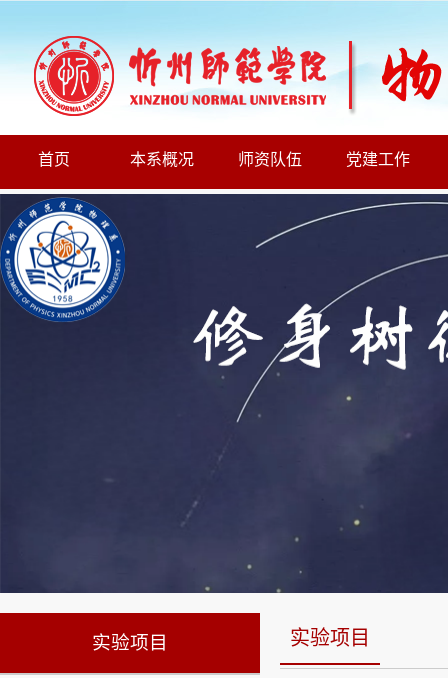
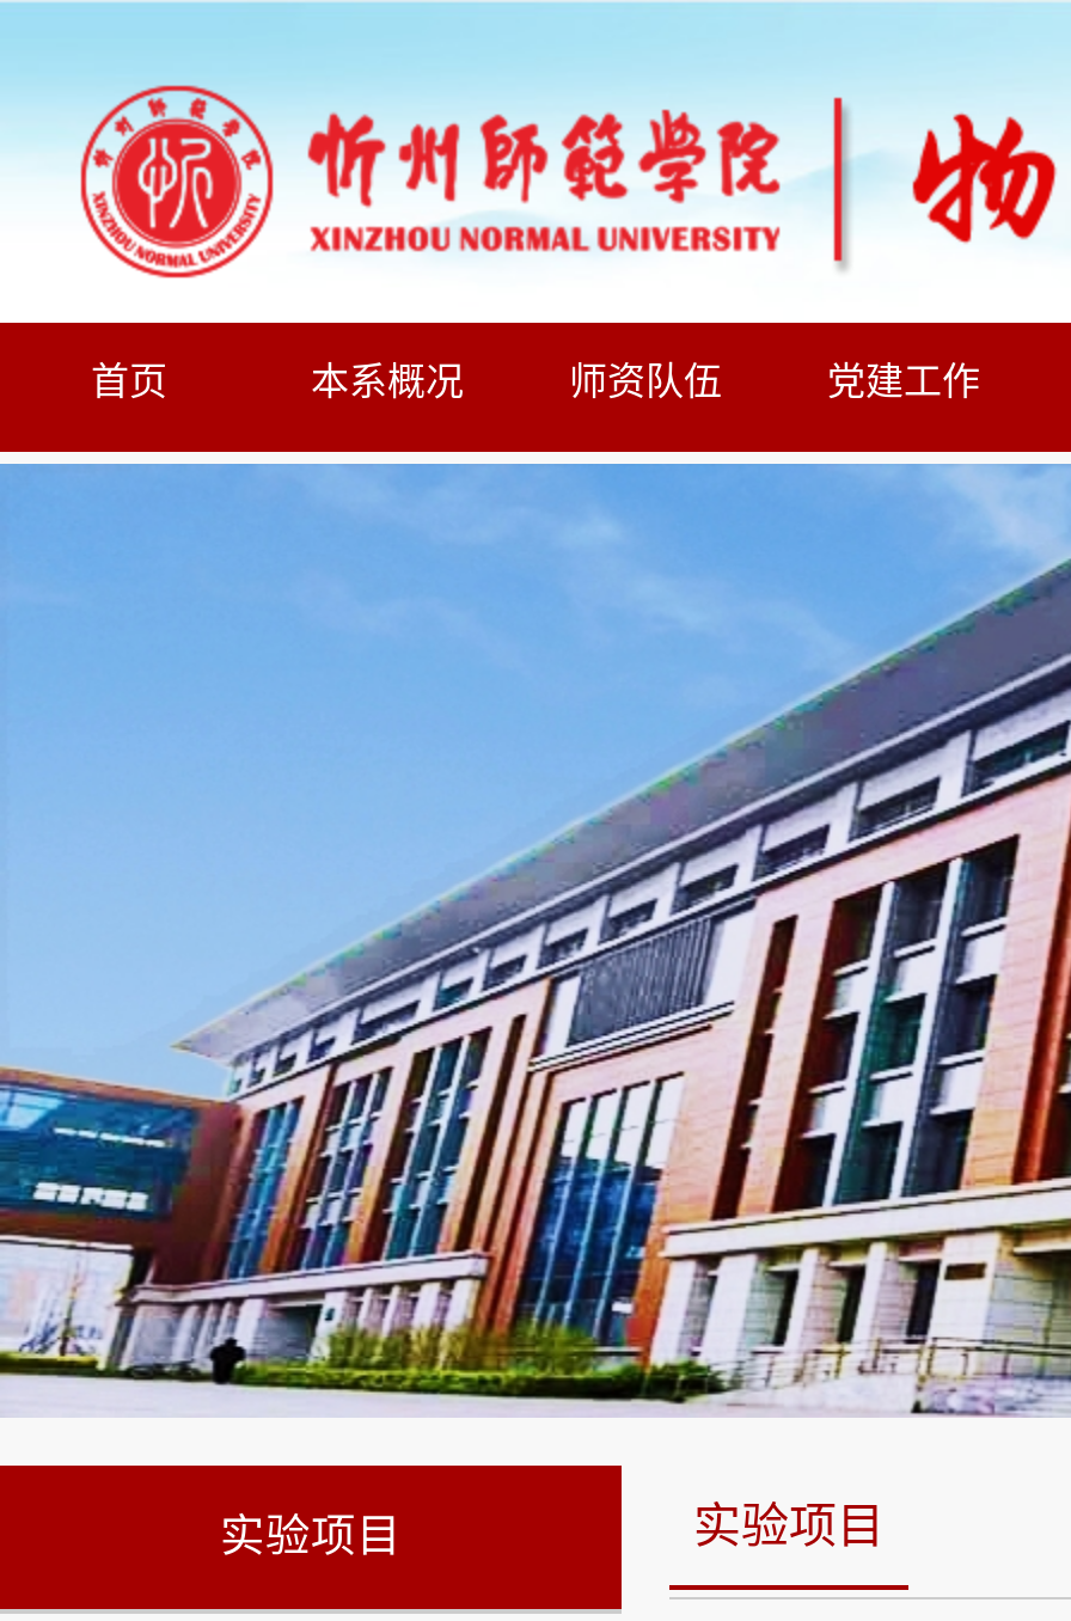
[3,193,445,594] [image] -> [7,461,1064,1418] [image]

